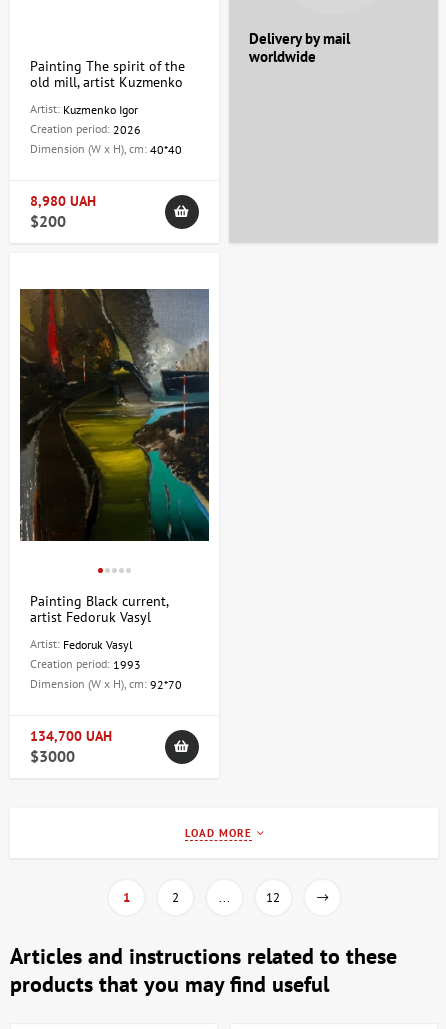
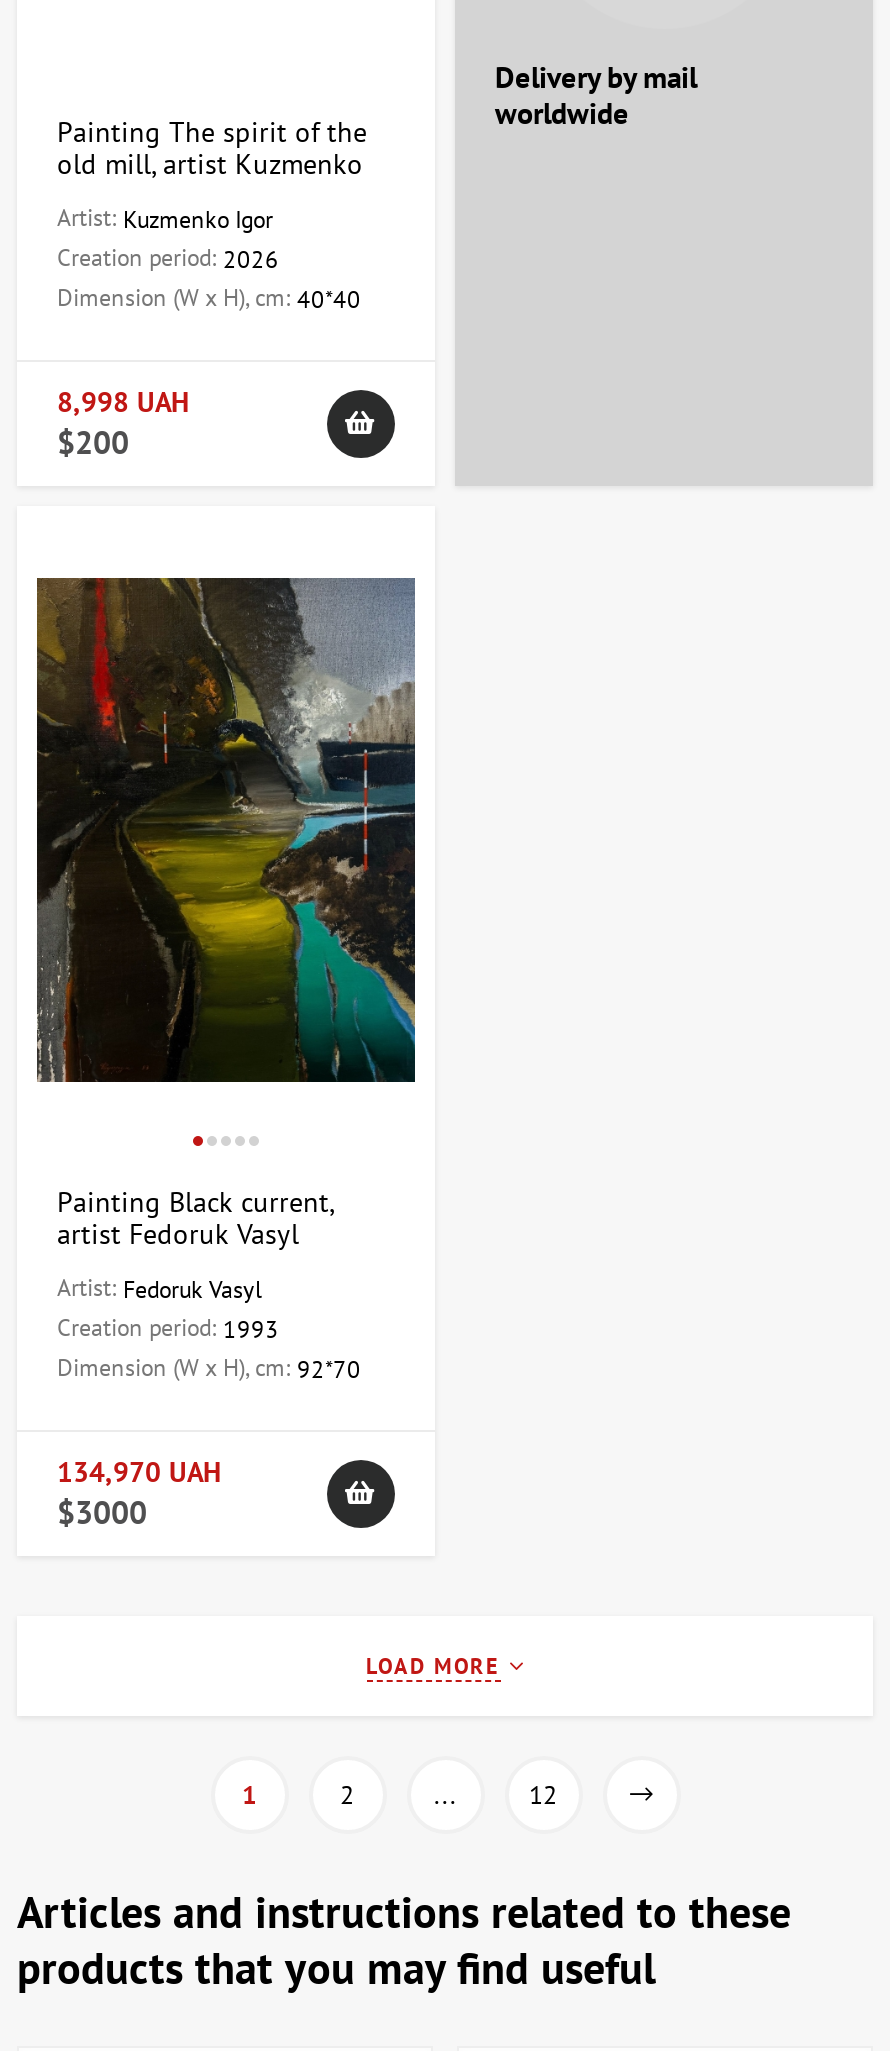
[30,192,96,210] 8,980 UAH -> [57,384,189,420] 8,998 UAH
[30,727,112,745] 134,700 UAH -> [57,1454,221,1490] 134,970 UAH

